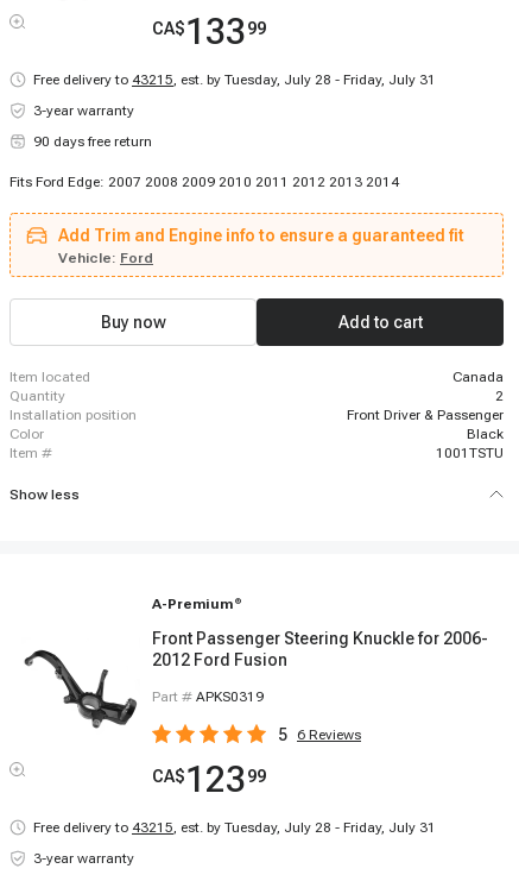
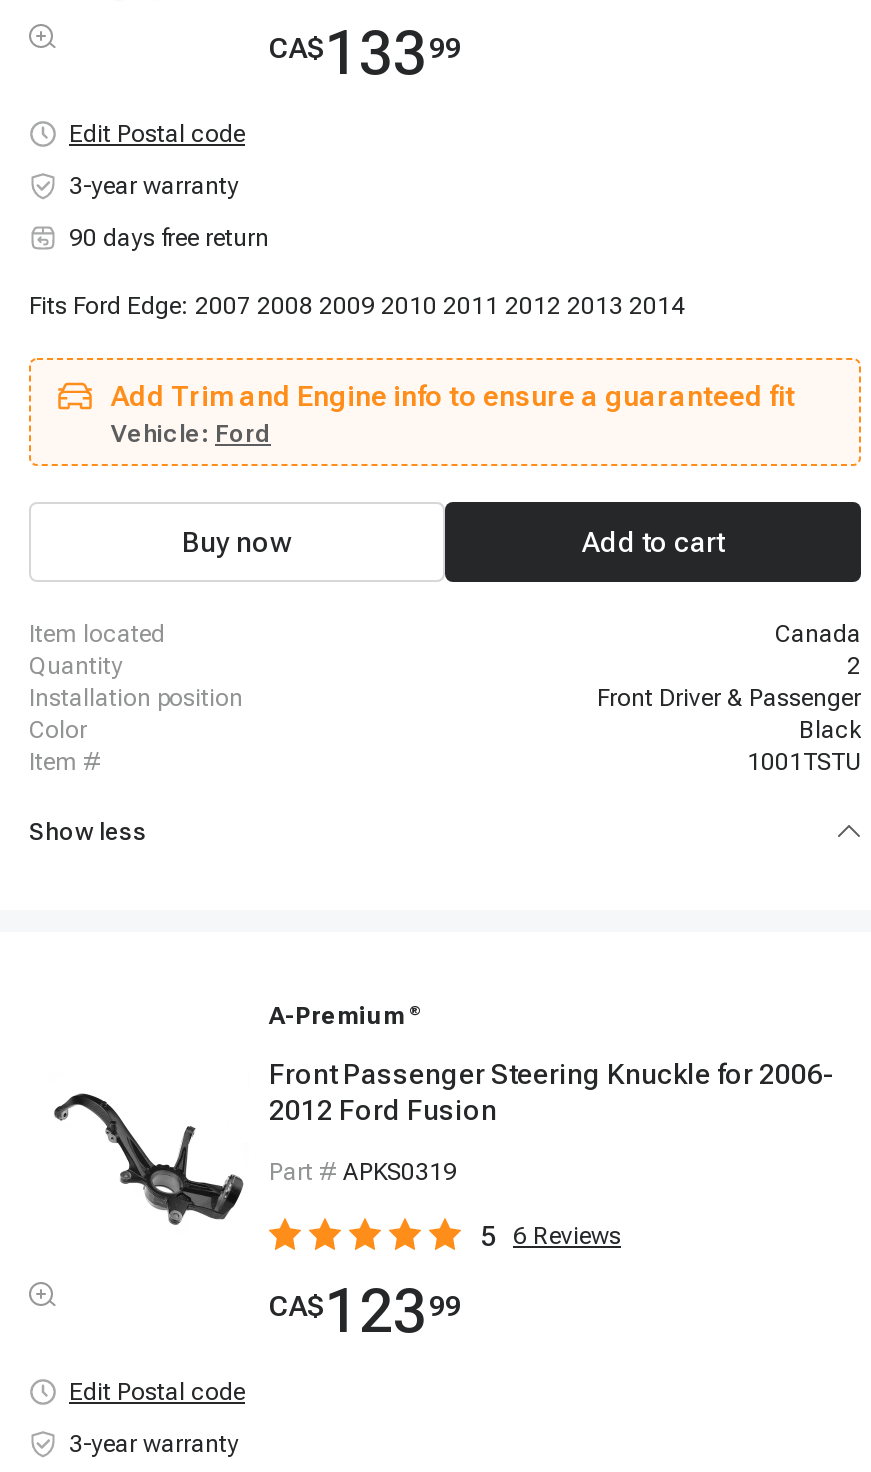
[33,71,436,88] Free delivery to 43215, est. by Tuesday, July 28 - Friday, July 31 -> [69,120,245,148] Edit Postal code
[33,819,436,836] Free delivery to 43215, est. by Tuesday, July 28 - Friday, July 31 -> [69,1378,245,1406] Edit Postal code

